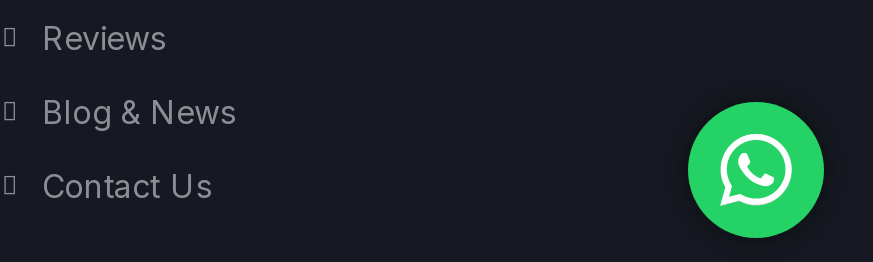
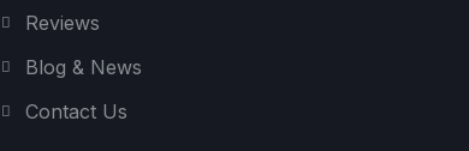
[686,100,826,240] [image] -> none

